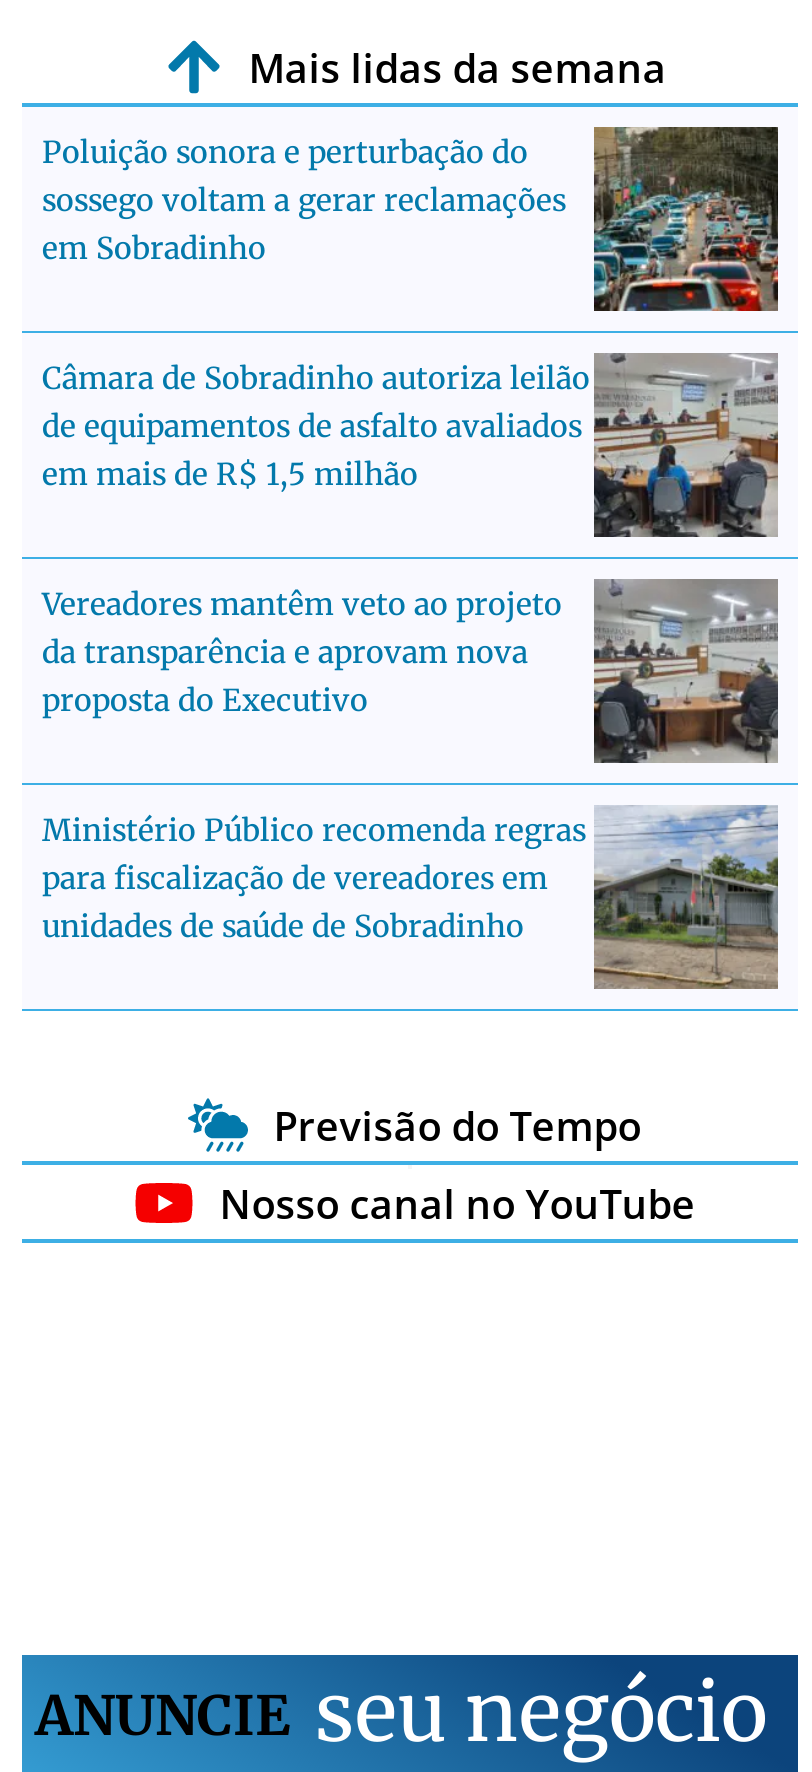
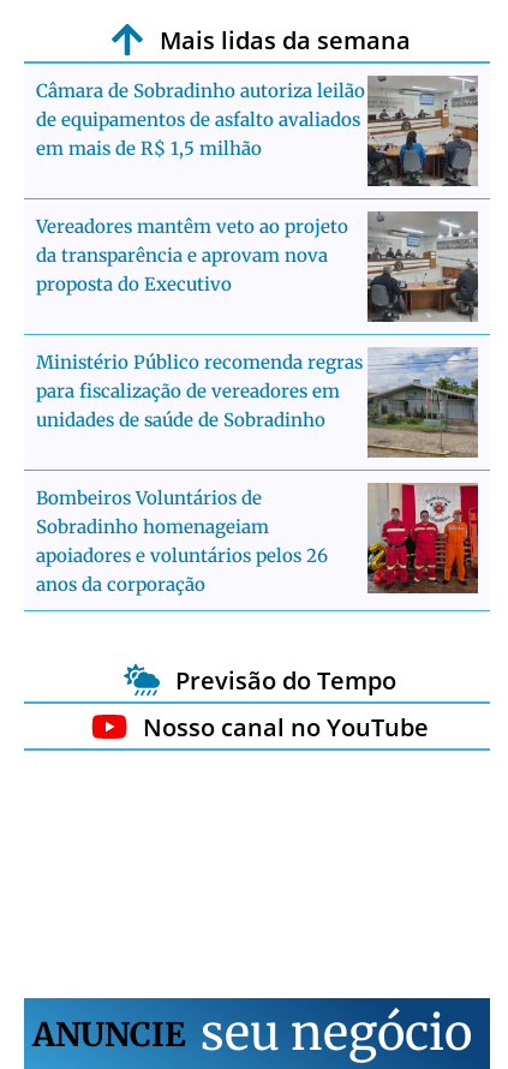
[42,125,778,313] [image] | Poluição sonora e perturbação do | sossego voltam a gerar reclamações | em Sobradinho -> none
moved [42,351,782,944] -> [36,74,480,431]: [image] | Câmara de Sobradinho autoriza leilão | de equipamentos de asfalto avaliados | ... | para fiscalização de vereadores em | unidades de saúde de Sobradinho
none -> [36,482,479,595] [image] | Bombeiros Voluntários de | Sobradinho homenageiam | apoiadores e voluntários pelos 26 | anos da corporação

